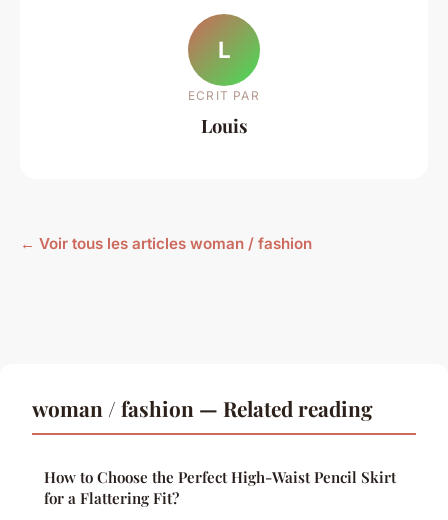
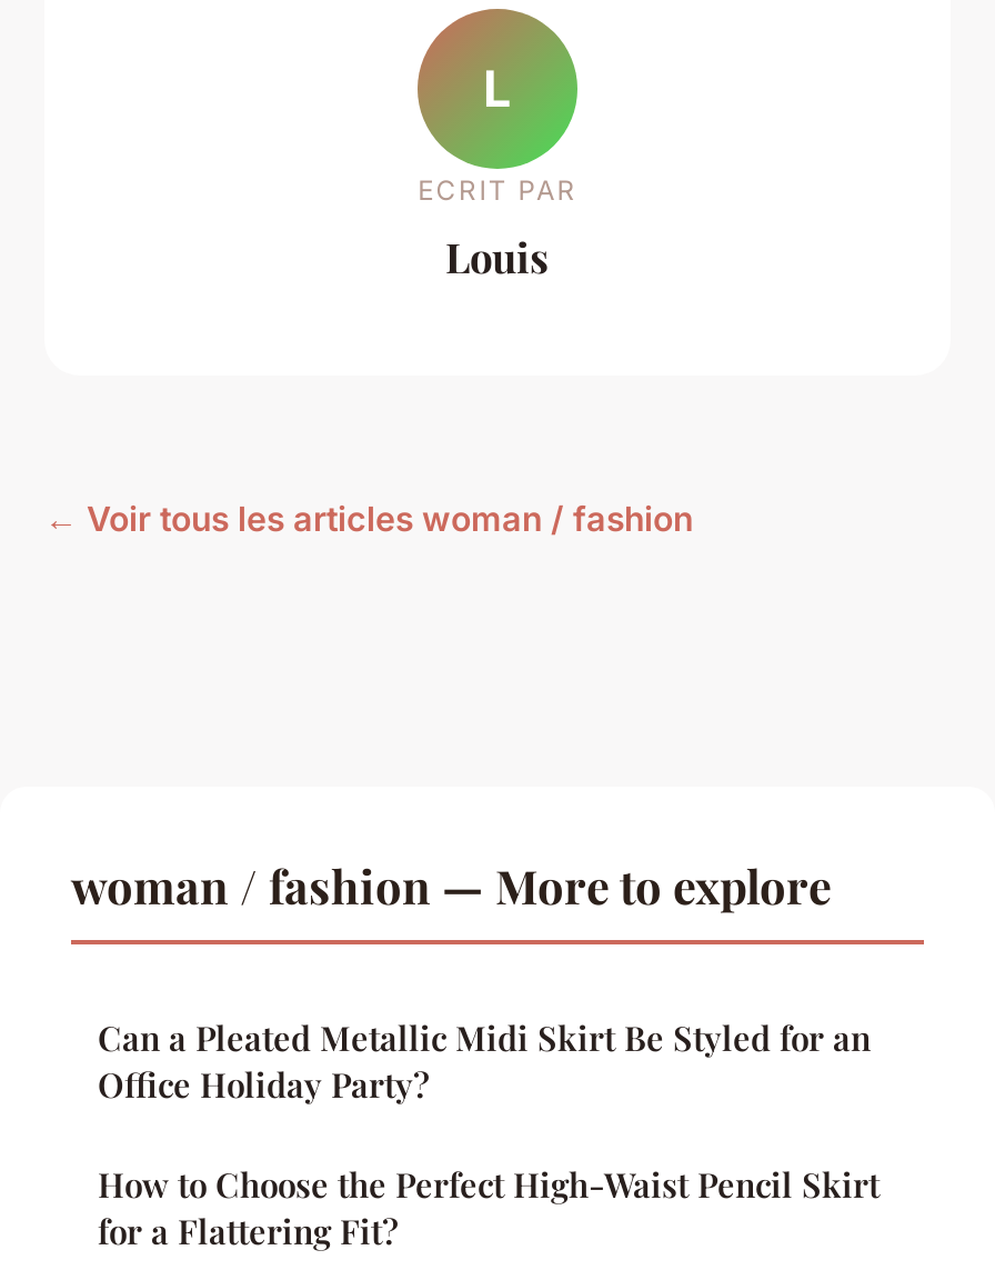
[32,394,373,422] woman / fashion — Related reading -> [71,854,871,1107] woman / fashion — More to explore | Can a Pleated Metallic Midi Skirt Be Styled for an | Office Holiday Party?

